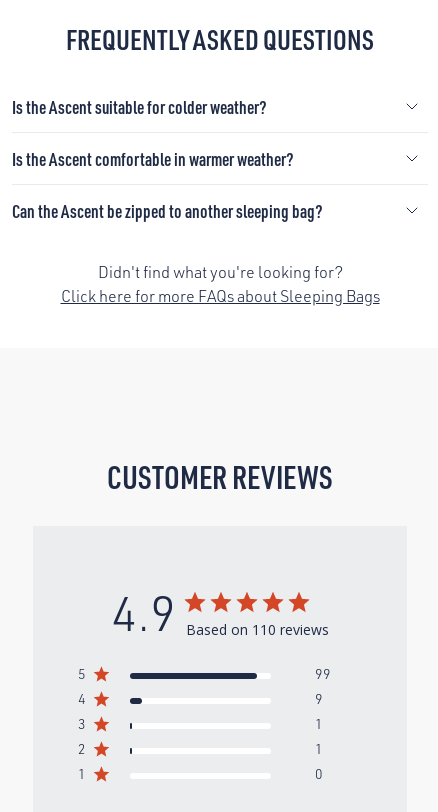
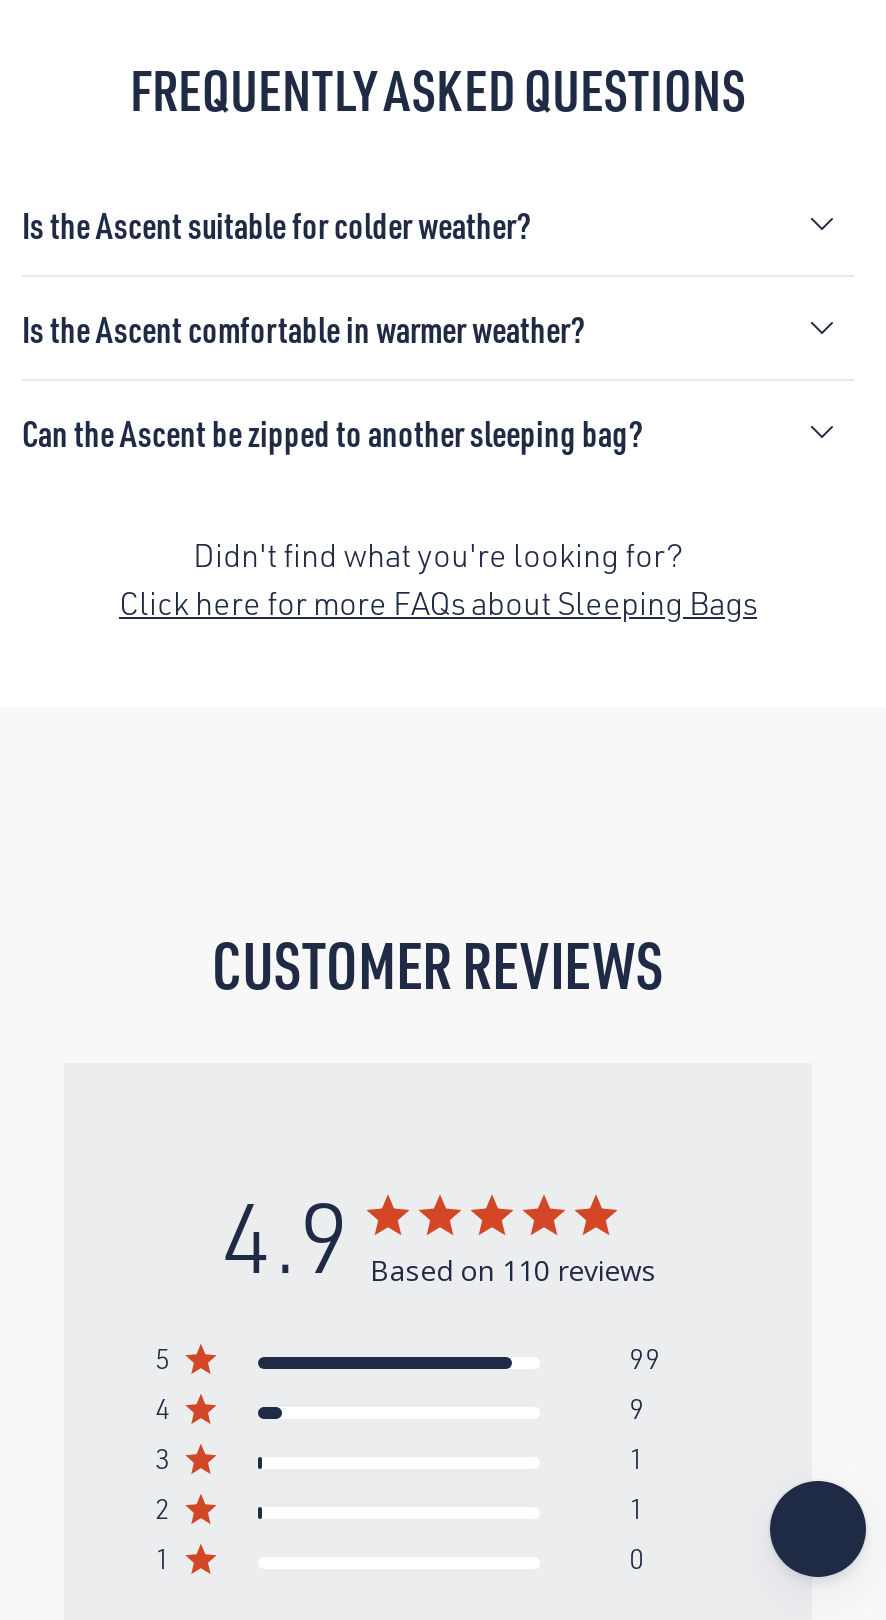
none -> [768,1479,868,1581] [image]

